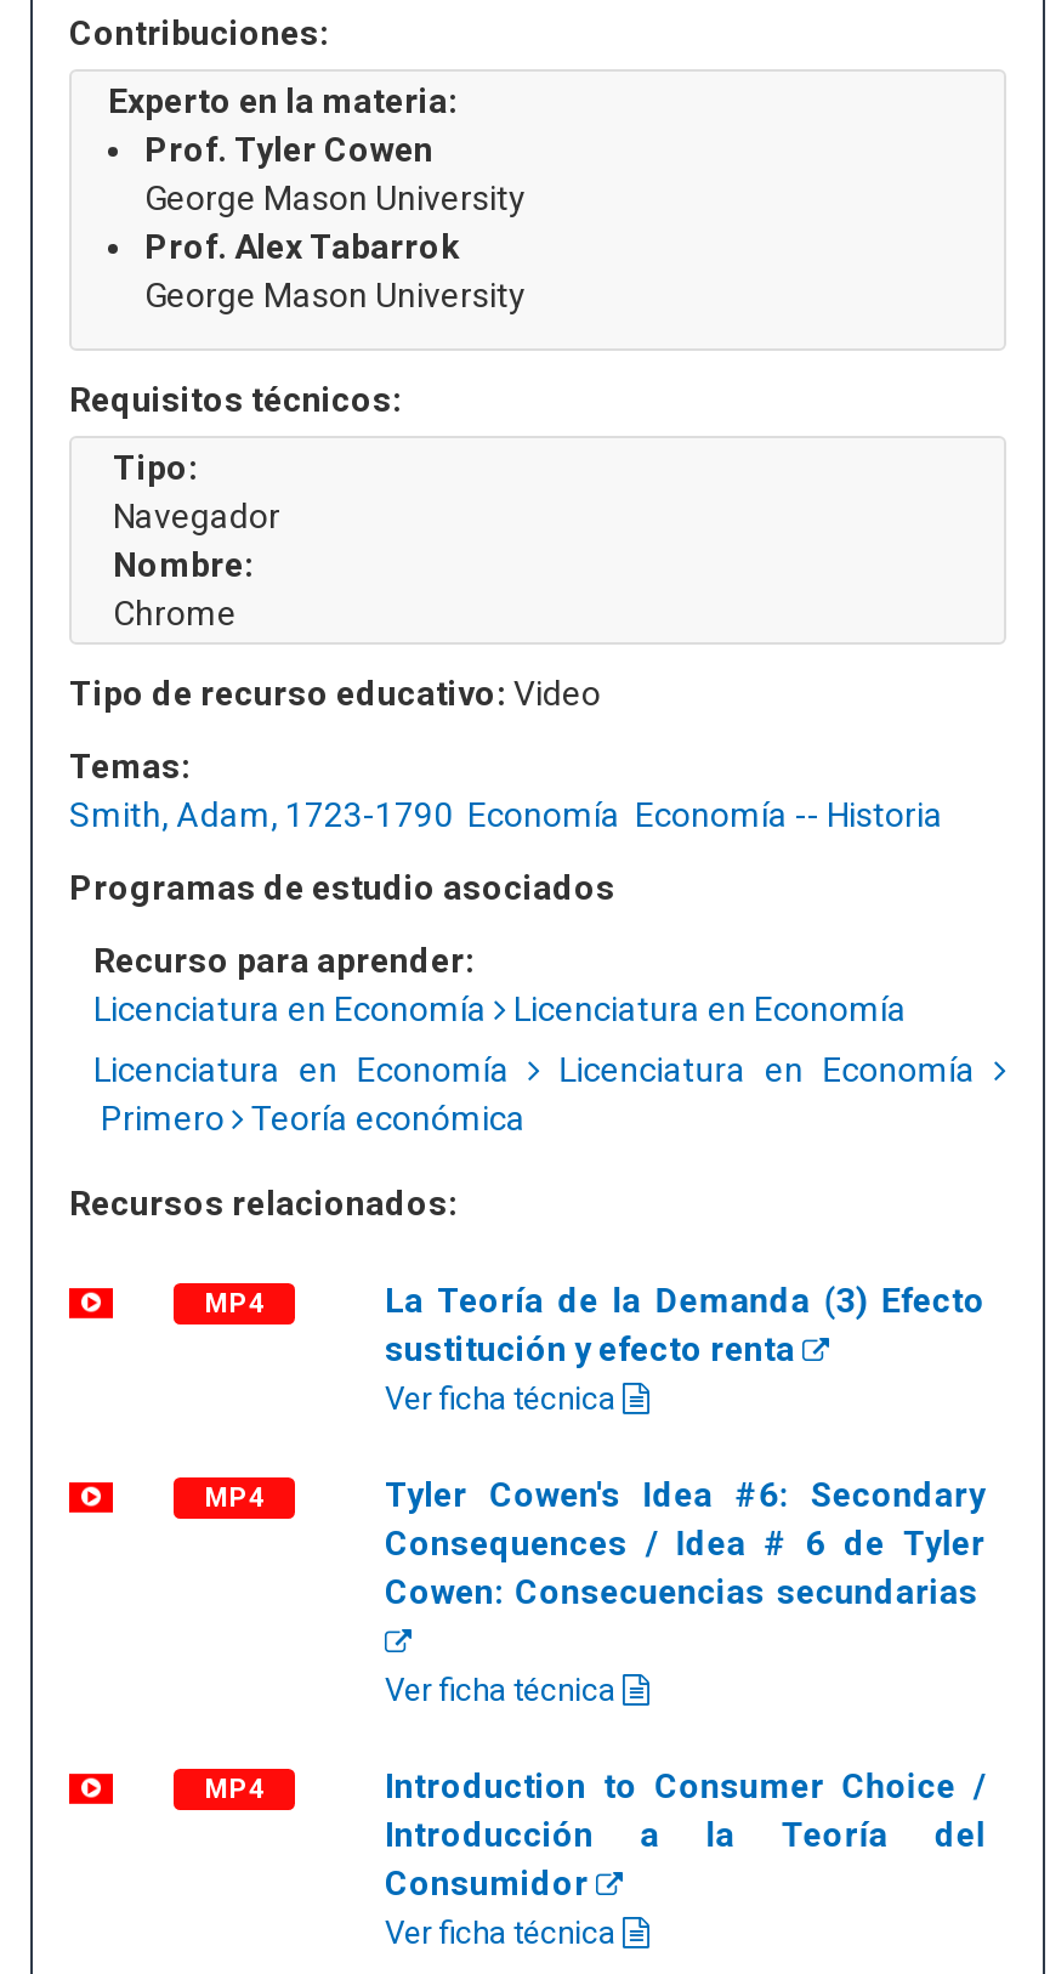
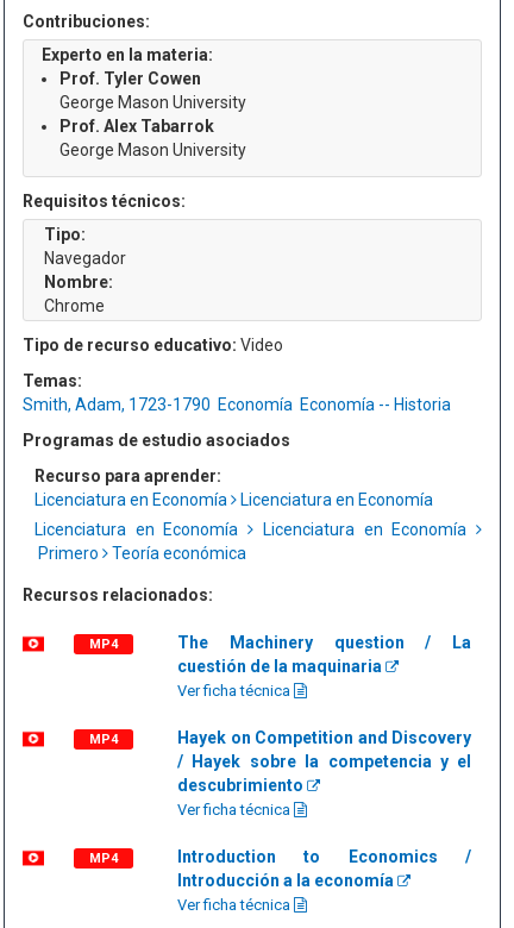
[385,1281,985,1368] La Teoría de la Demanda (3) Efecto | sustitución y efecto renta -> [177,633,472,676] The Machinery question / La | cuestión de la maquinaria
[385,1475,985,1611] Tyler Cowen's Idea #6: Secondary | Consequences / Idea # 6 de Tyler | Cowen: Consecuencias secundarias -> [177,728,472,795] Hayek on Competition and Discovery | / Hayek sobre la competencia y el | descubrimiento
[385,1766,985,1902] Introduction to Consumer Choice / | Introducción a la Teoría del | Consumidor -> [177,847,472,890] Introduction to Economics / | Introducción a la economía

